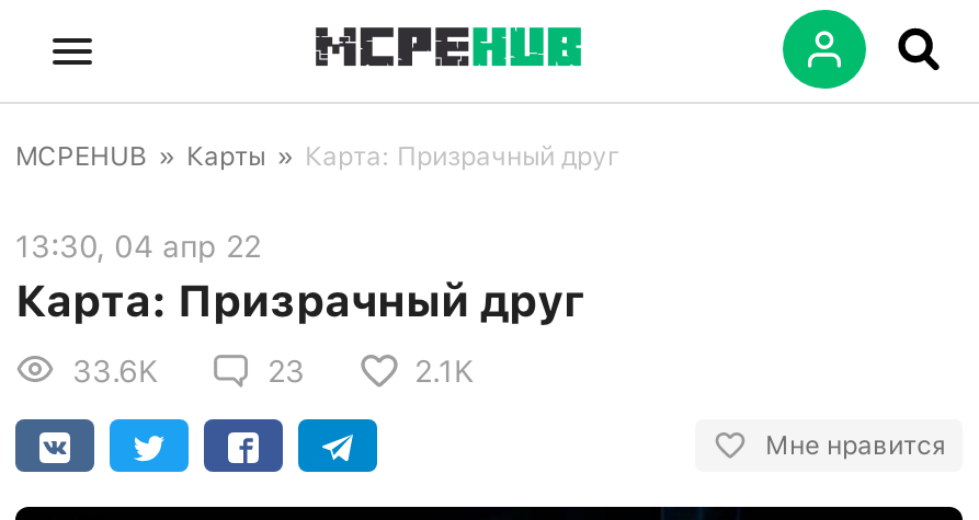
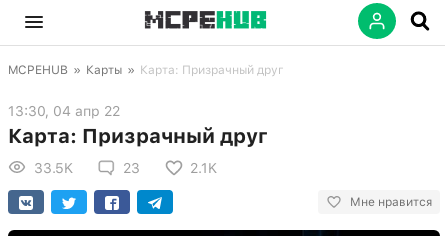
[72,354,158,389] 33.6K -> [34,160,73,176] 33.5K

